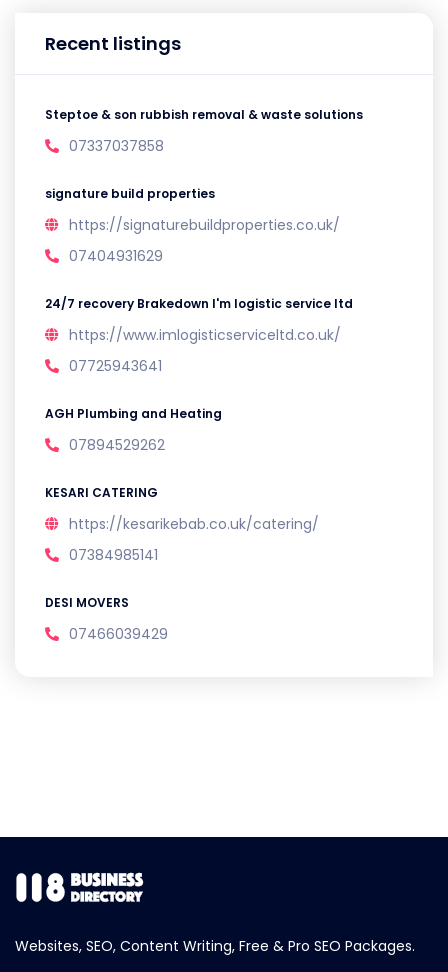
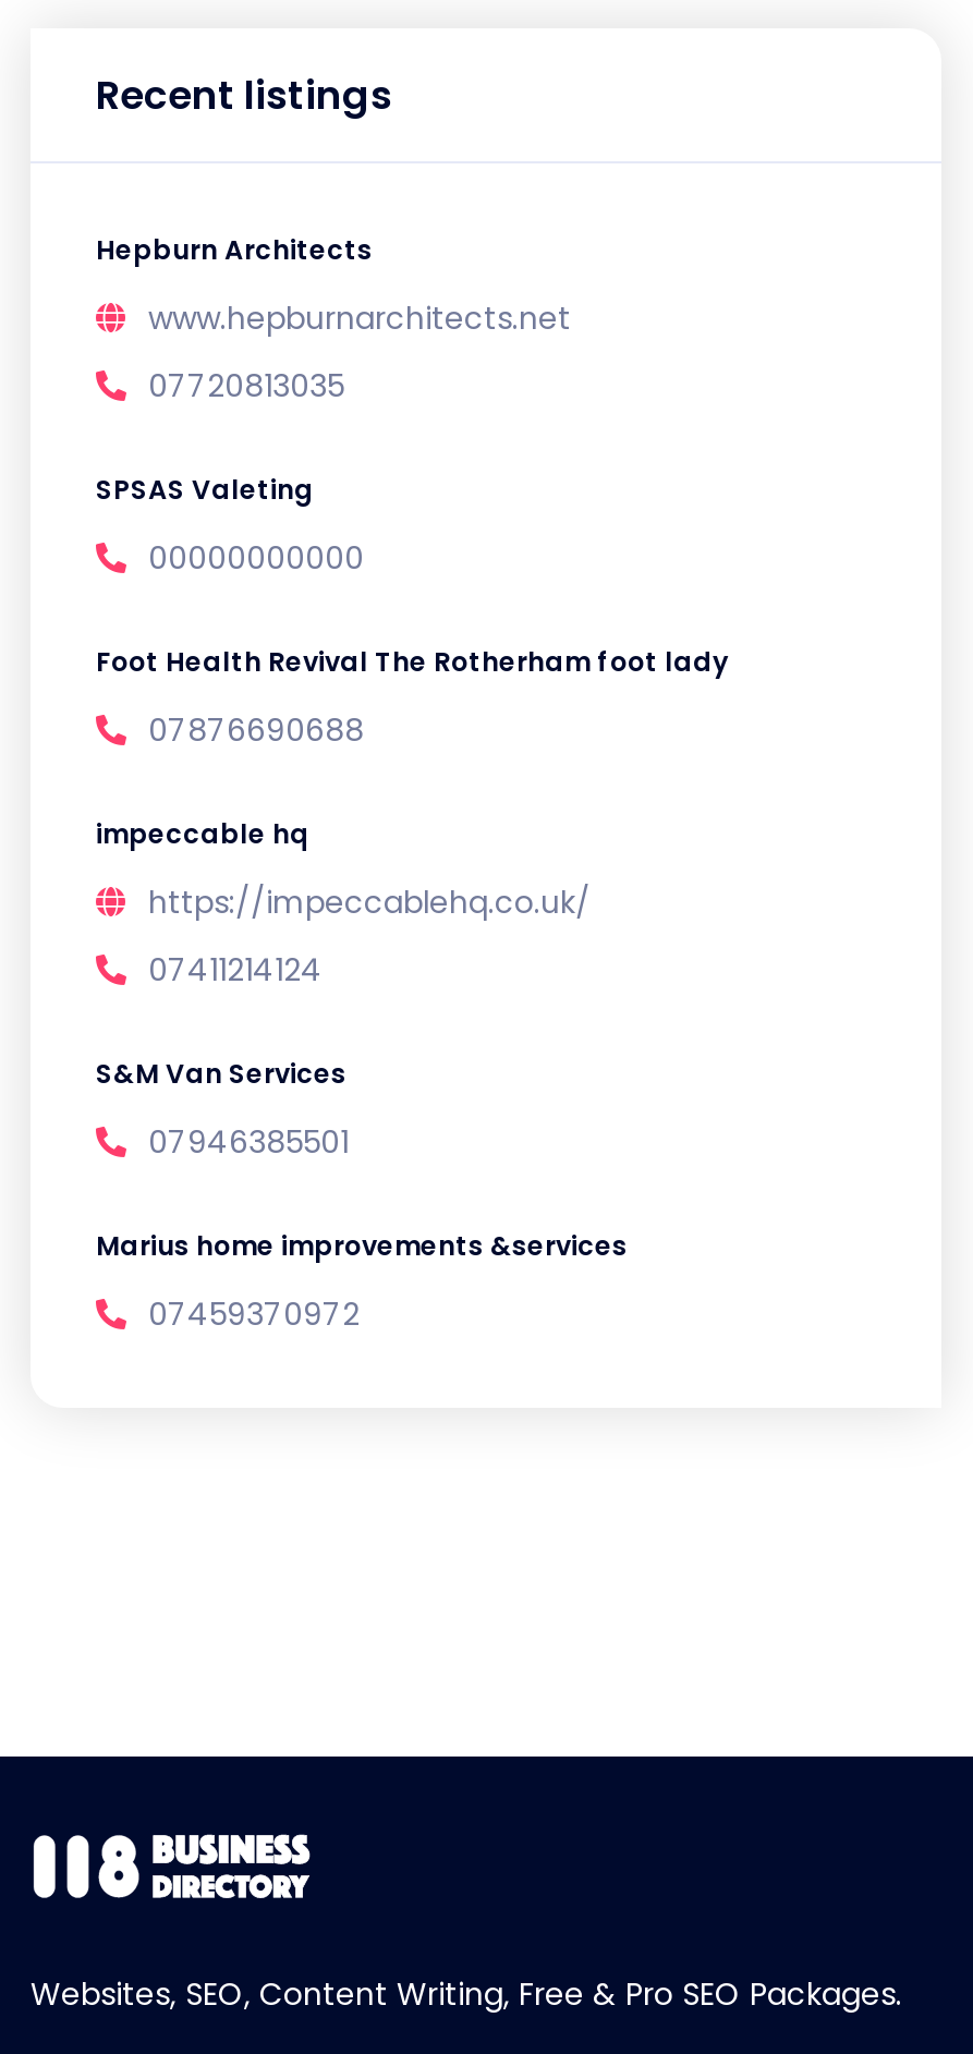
[45,106,363,644] Steptoe & son rubbish removal & waste solutions | 07337037858 | signature build properties | https://signaturebuildproperties.co.uk/ | 07404931629 | 24/7 recovery Brakedown I'm logistic service ltd | https://www.imlogisticserviceltd.co.uk/ | 07725943641 | AGH Plumbing and Heating | 07894529262 | KESARI CATERING | https://kesarikebab.co.uk/catering/ | 07384985141 | DESI MOVERS | 07466039429 -> [96,231,728,1336] Hepburn Architects | www.hepburnarchitects.net | 07720813035 | SPSAS Valeting | 00000000000 | Foot Health Revival The Rotherham foot lady | 07876690688 | impeccable hq | https://impeccablehq.co.uk/ | 07411214124 | S&M Van Services | 07946385501 | Marius home improvements &services | 07459370972

